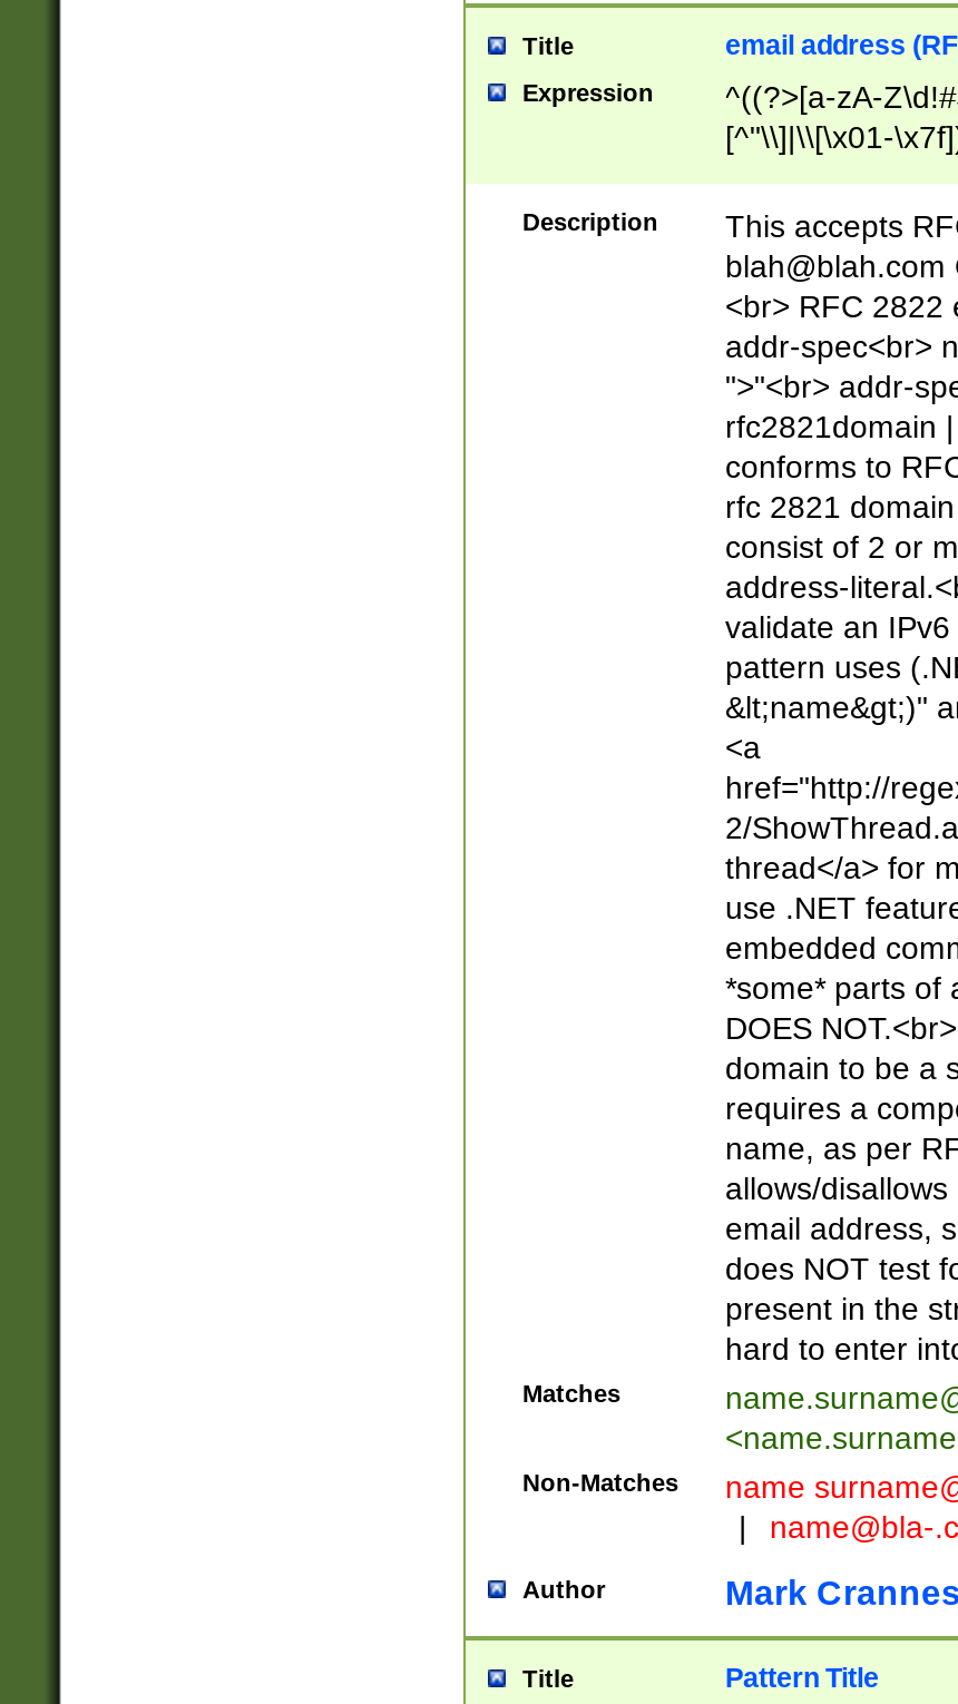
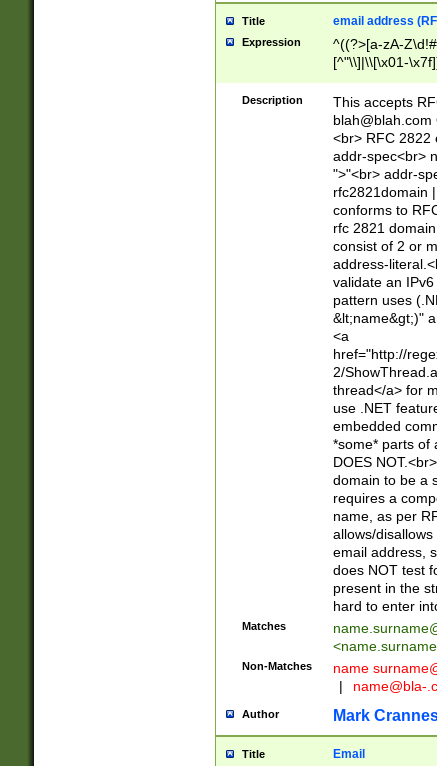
[725,1663,879,1694] Pattern Title -> [332,747,364,761] Email

